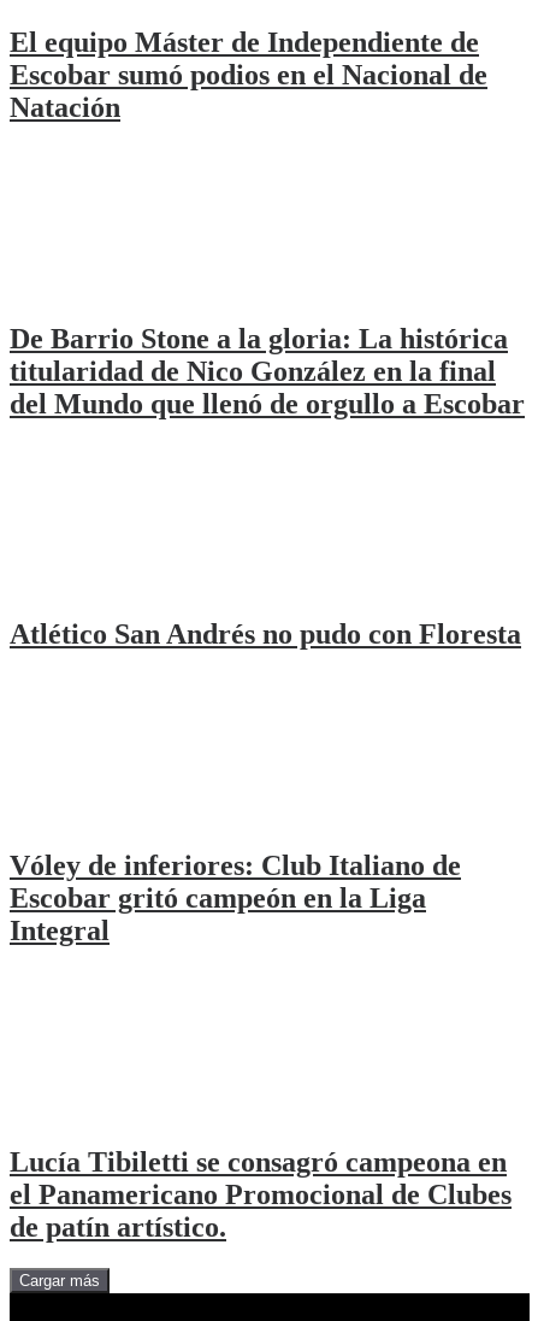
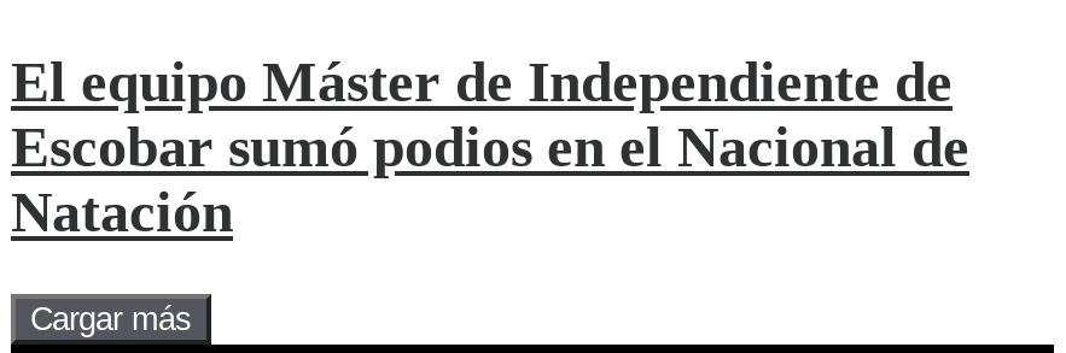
[10,322,525,419] De Barrio Stone a la gloria: La histórica | titularidad de Nico González en la final | del Mundo que llenó de orgullo a Escobar -> none
[10,619,521,650] Atlético San Andrés no pudo con Floresta -> none
[10,850,461,946] Vóley de inferiores: Club Italiano de | Escobar gritó campeón en la Liga | Integral -> none
[10,1146,512,1243] Lucía Tibiletti se consagró campeona en | el Panamericano Promocional de Clubes | de patín artístico. -> none

